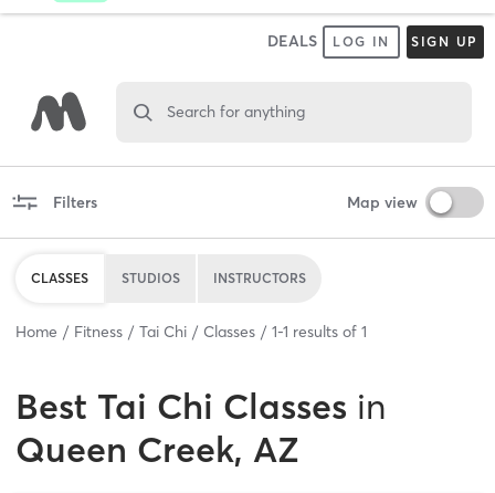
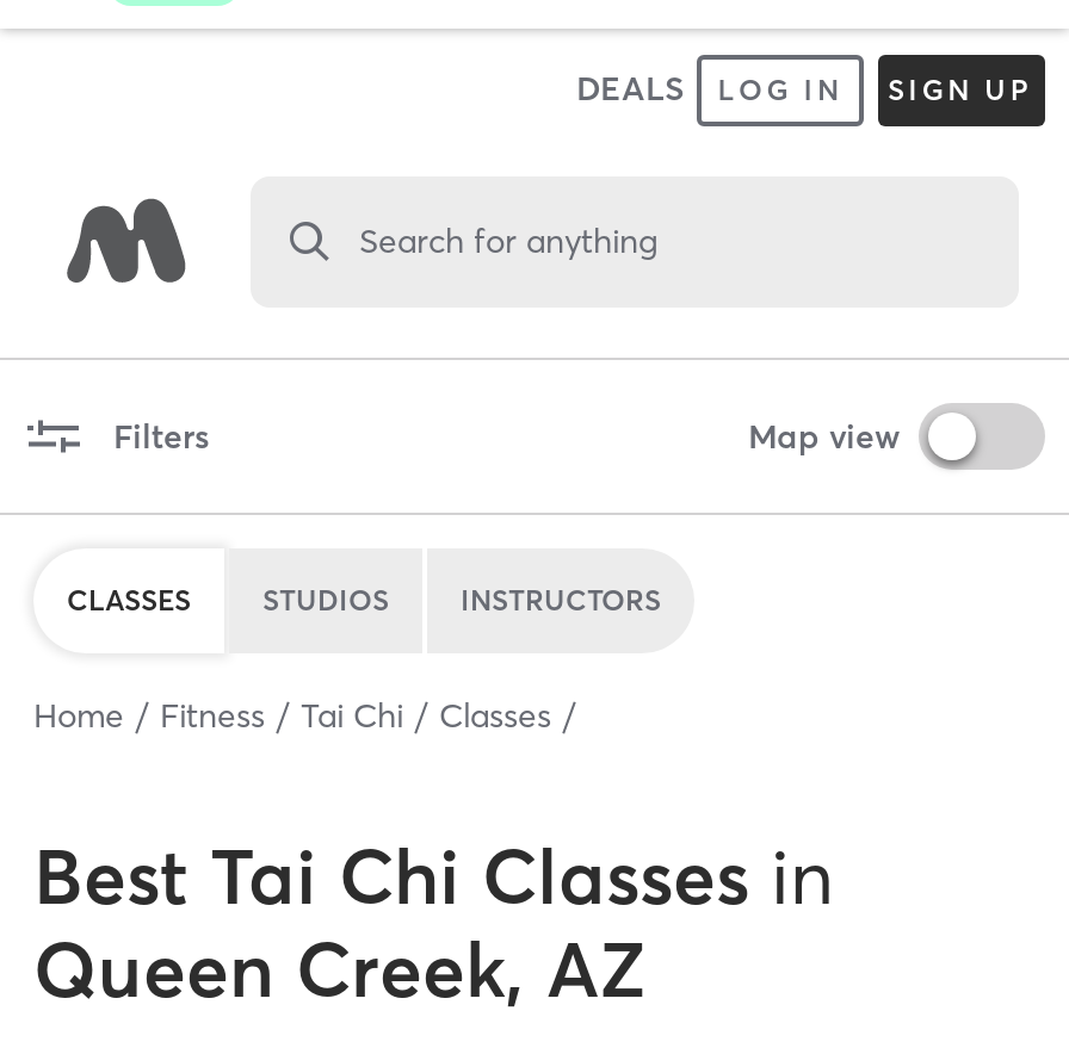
[272,321,367,341] 1-1 results of 1 -> none

